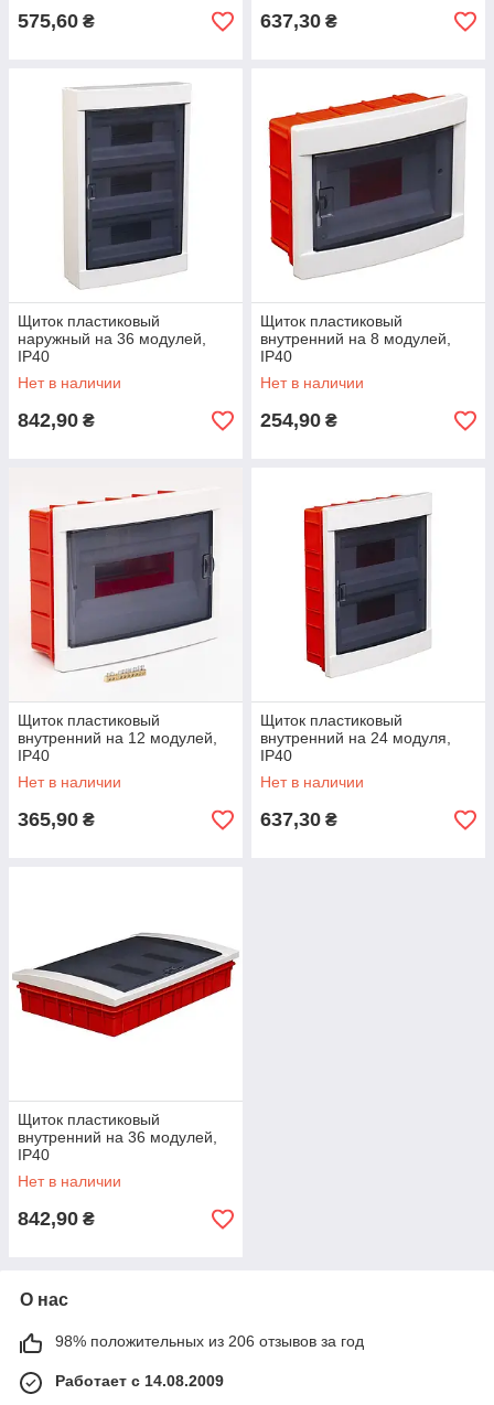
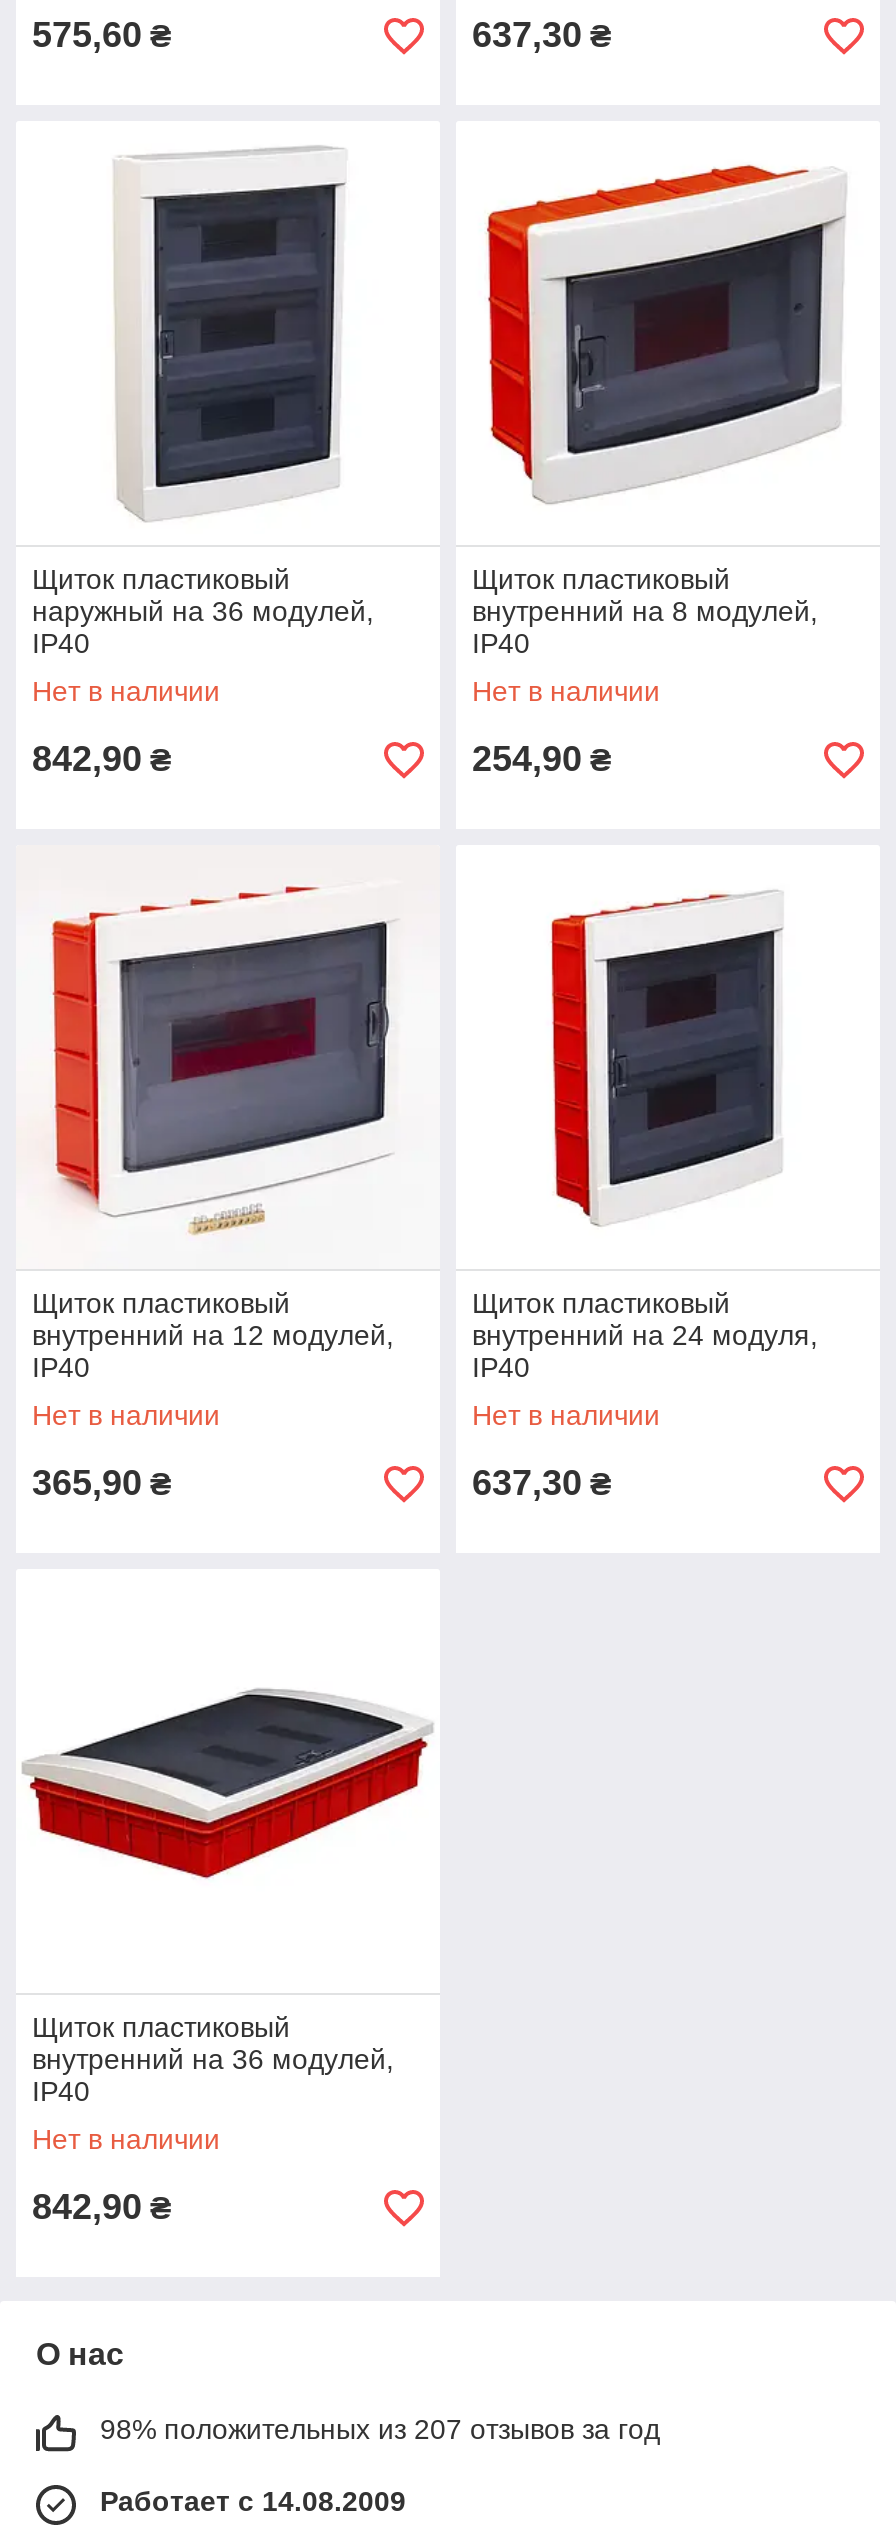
[55,1332,364,1350] 98% положительных из 206 отзывов за год -> [100,2413,660,2445] 98% положительных из 207 отзывов за год

